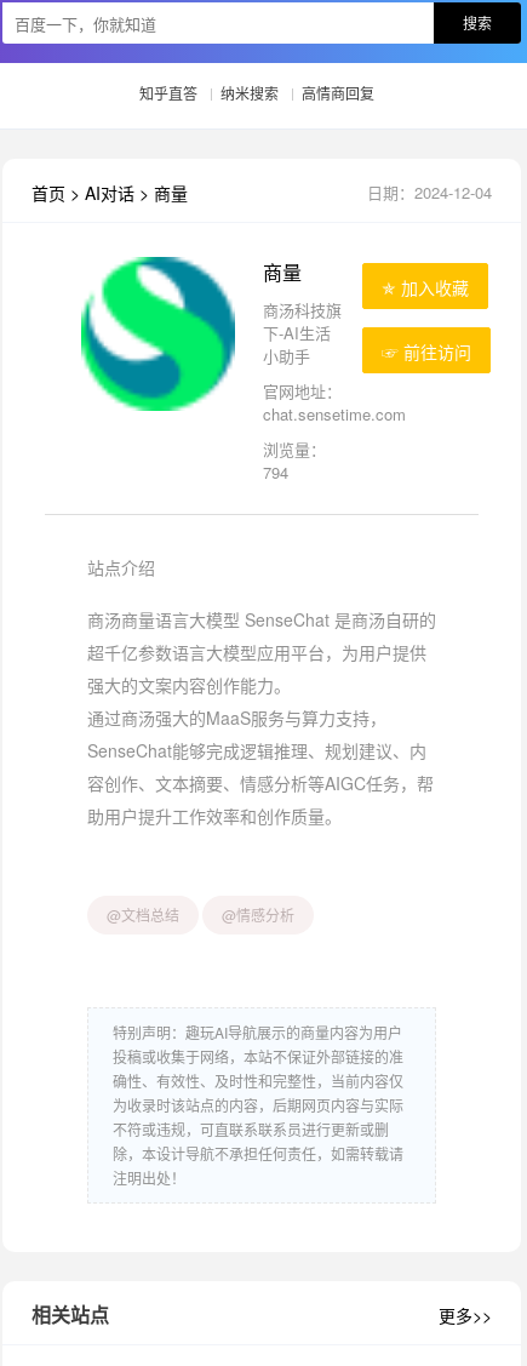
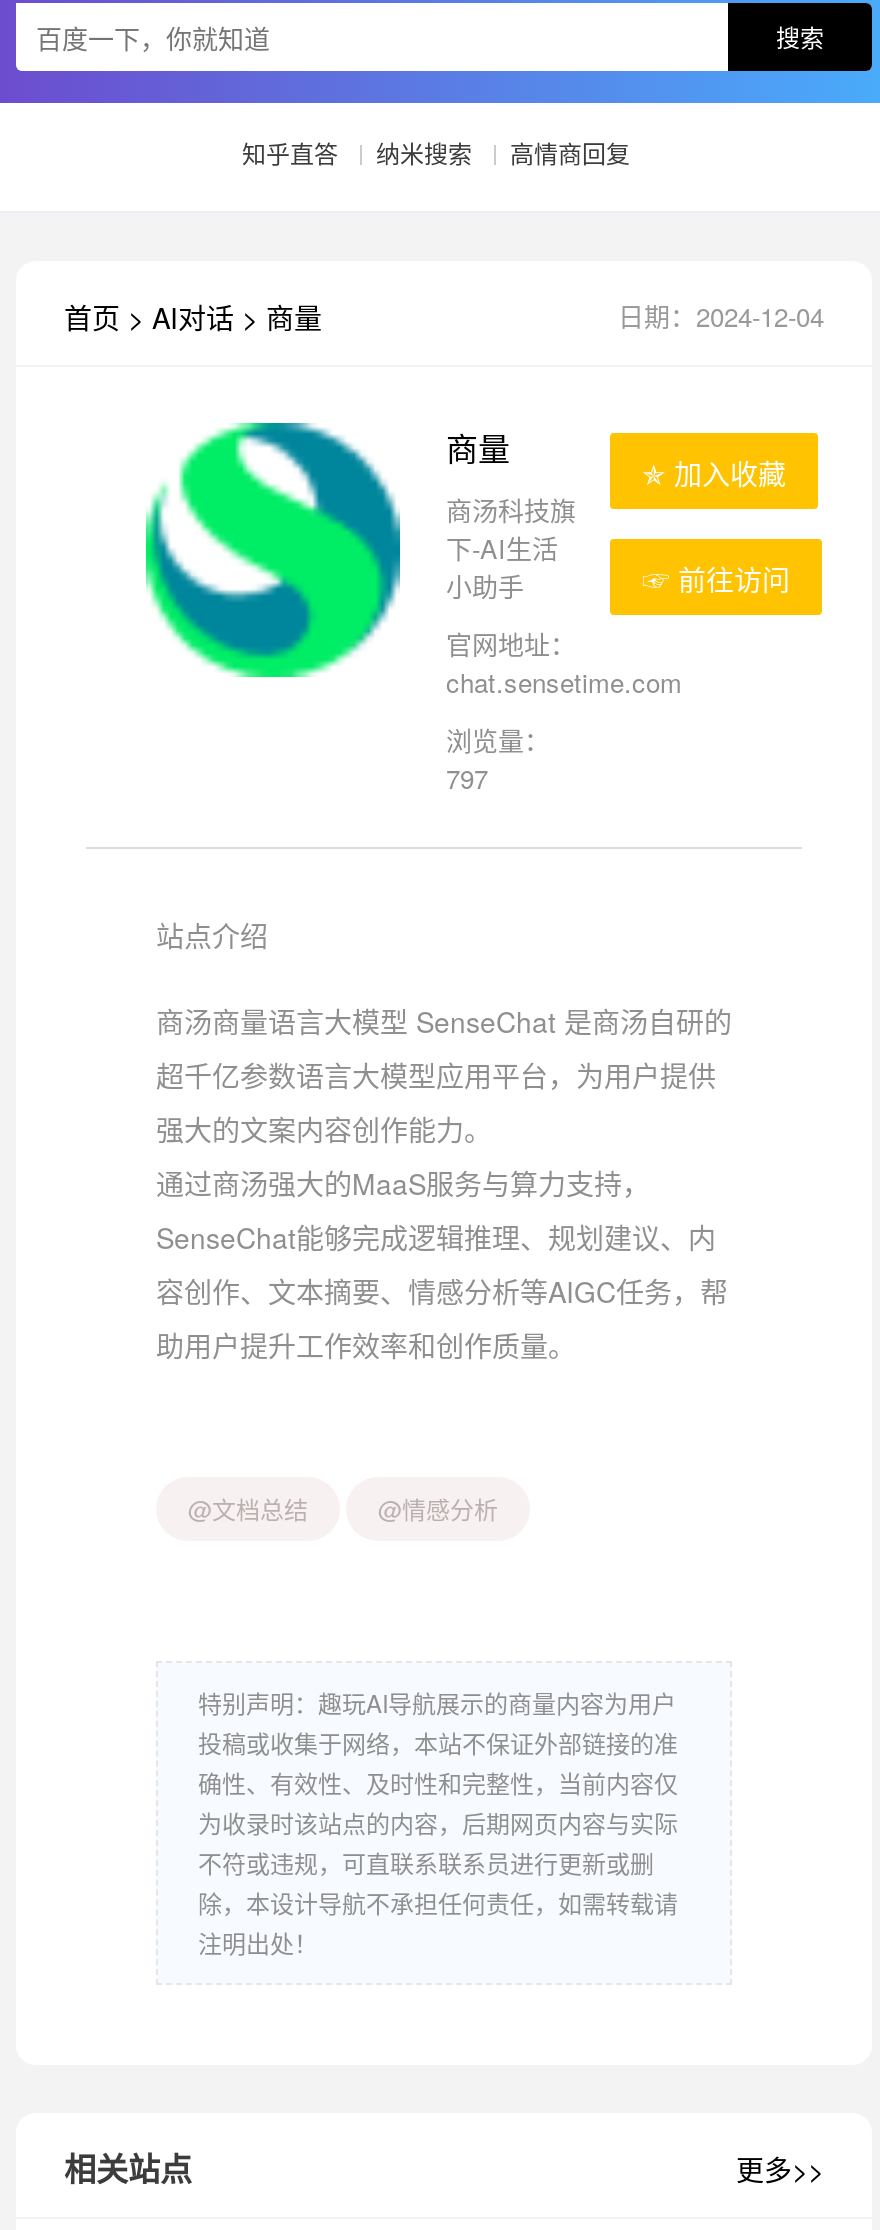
[263,461,288,484] 794 -> [446,759,488,797] 797

